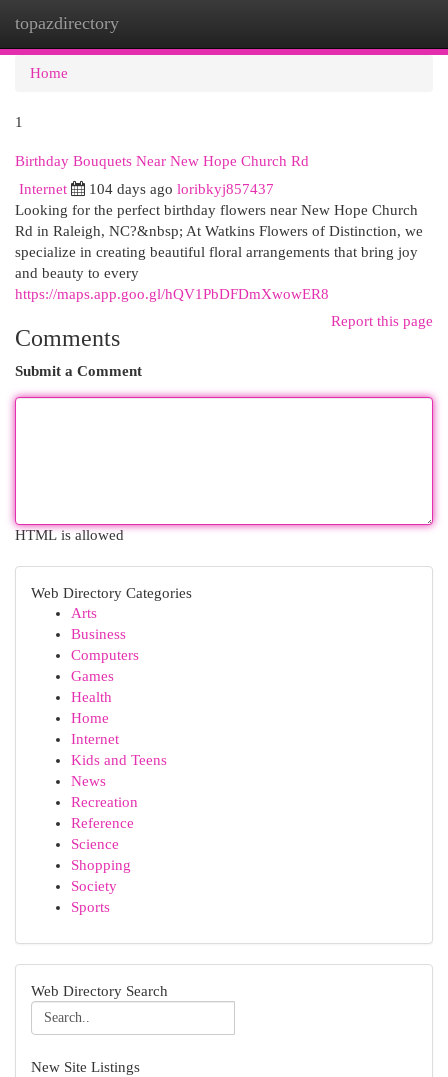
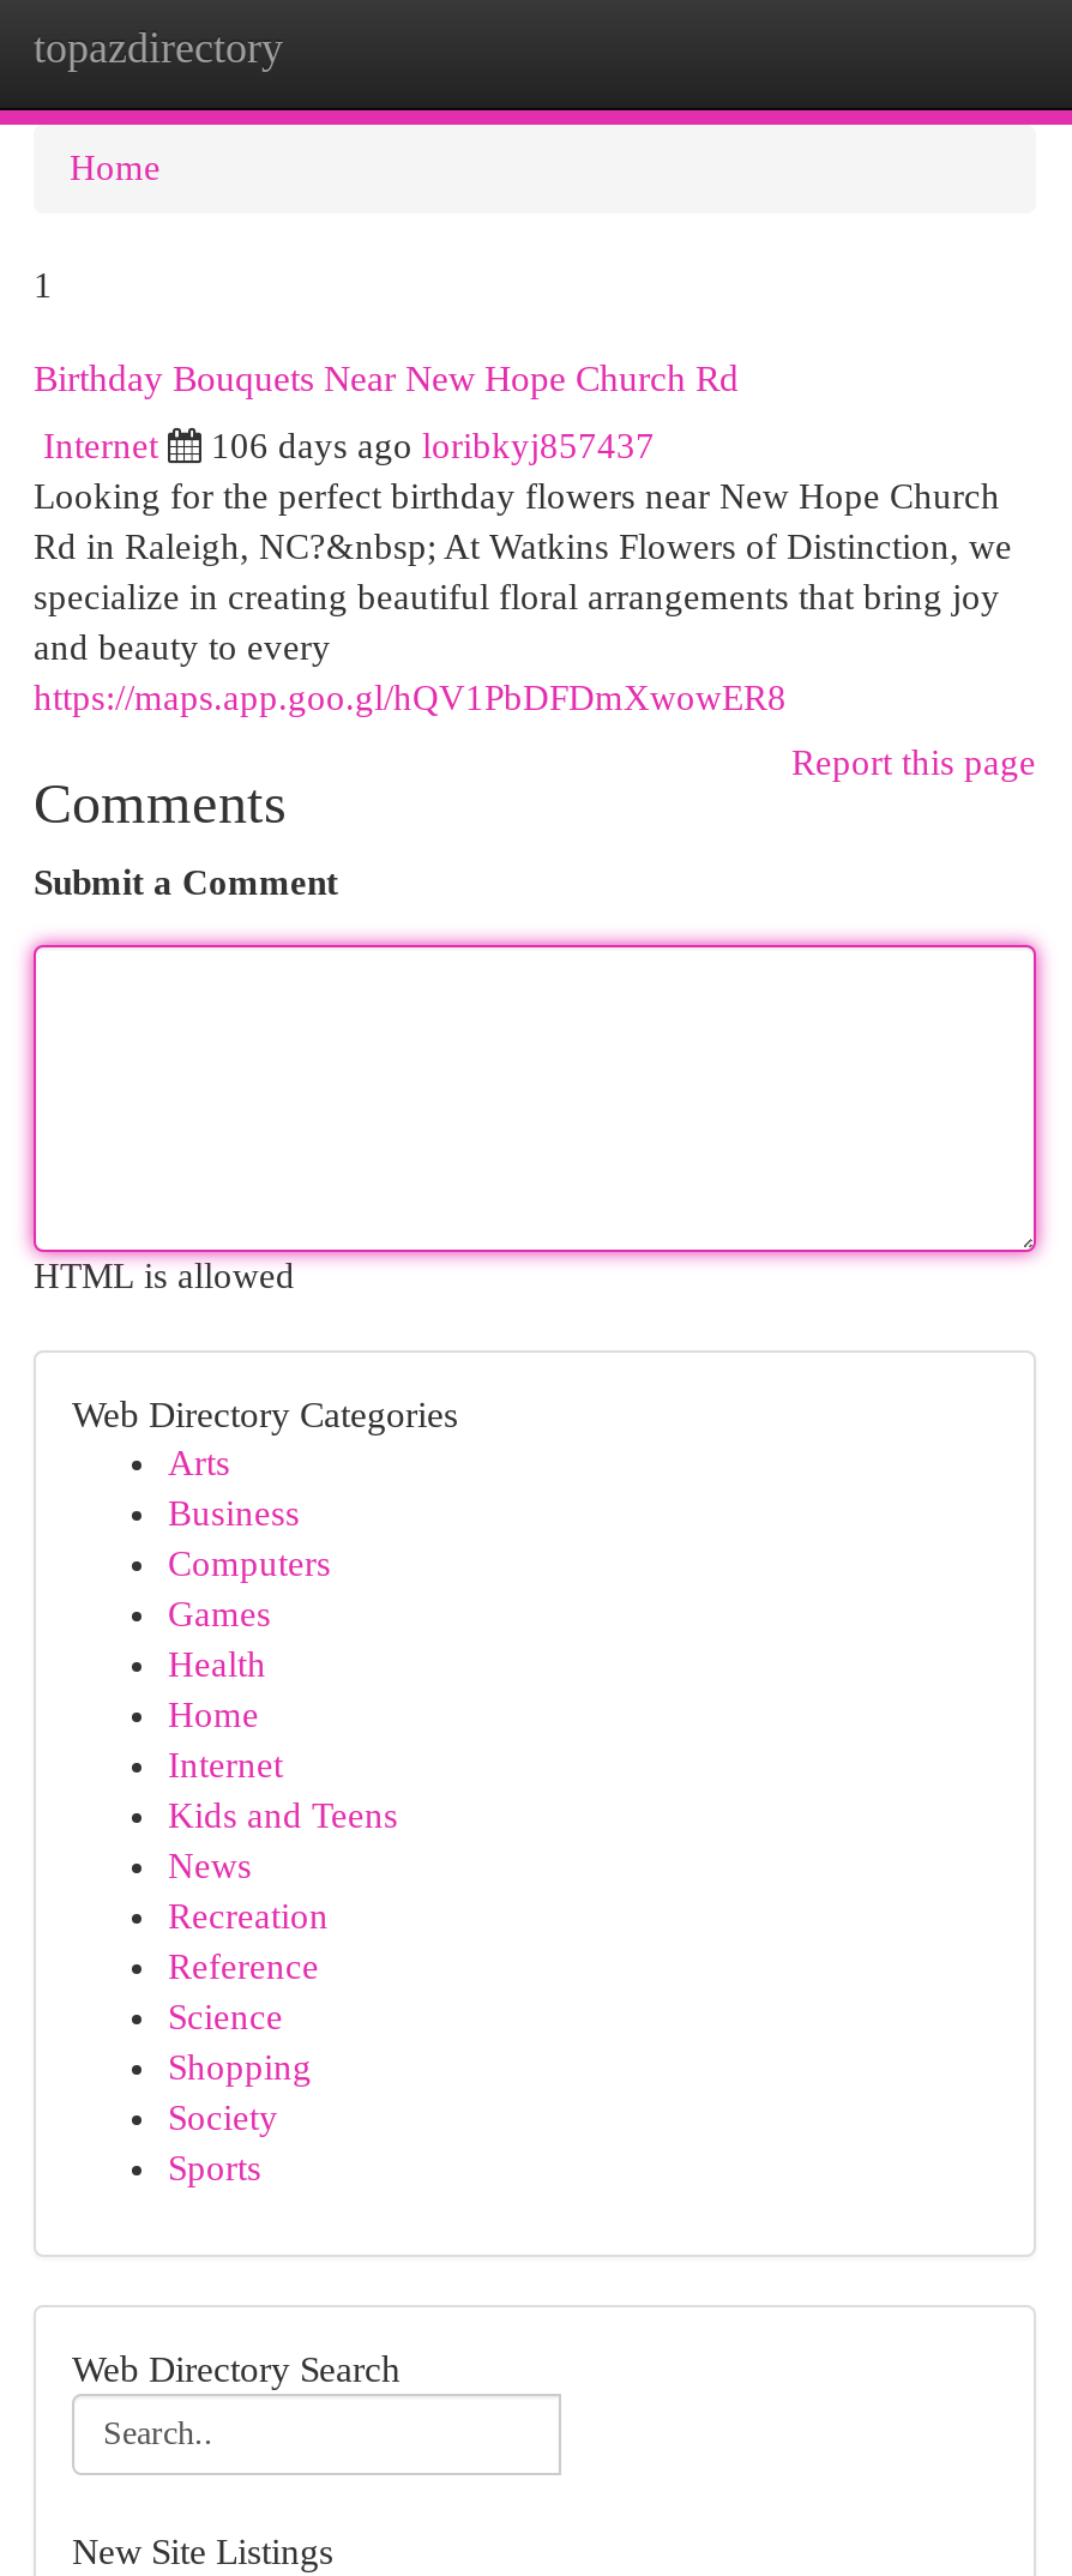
[89,181,274,197] 104 days ago loribkyj857437 -> [211,427,655,465] 106 days ago loribkyj857437

